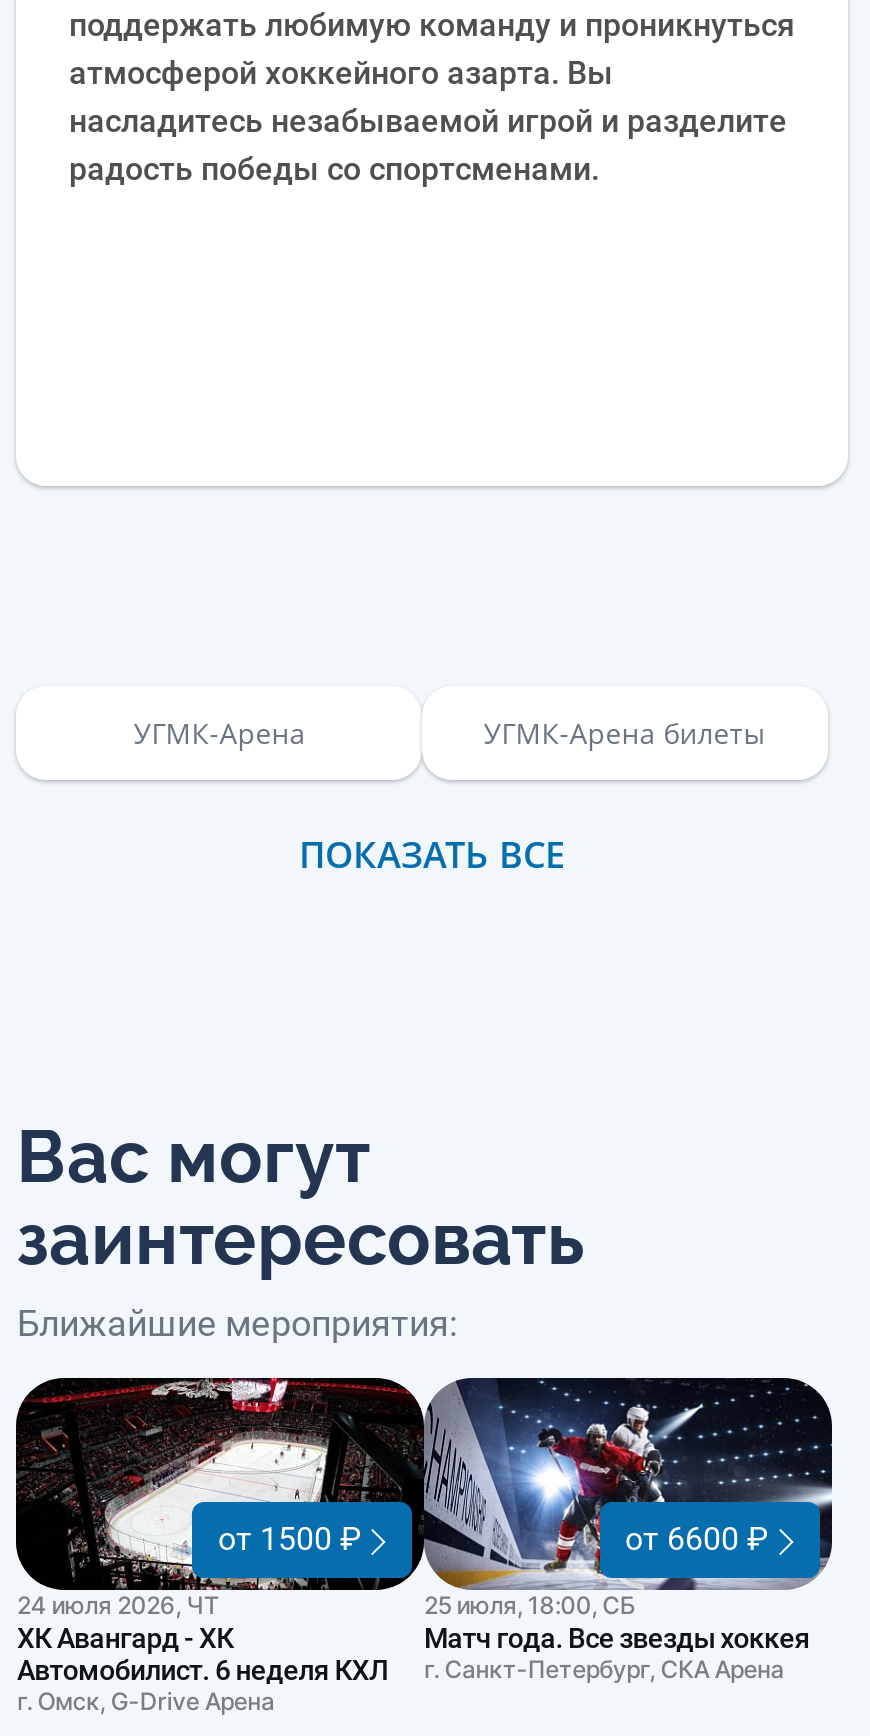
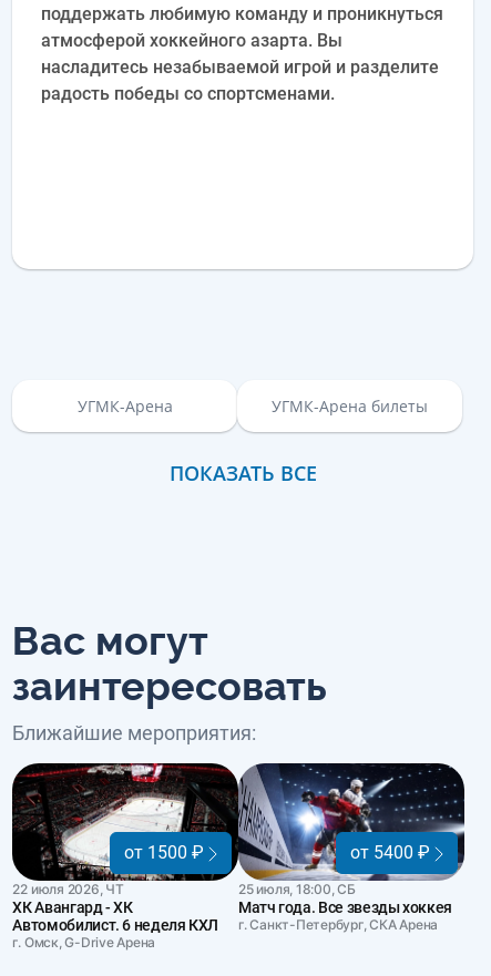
[625,1521,769,1559] от 6600 ₽ -> [350,842,429,863] от 5400 ₽
[17,1591,219,1621] 24 июля 2026, ЧТ -> [13,881,124,898] 22 июля 2026, ЧТ

